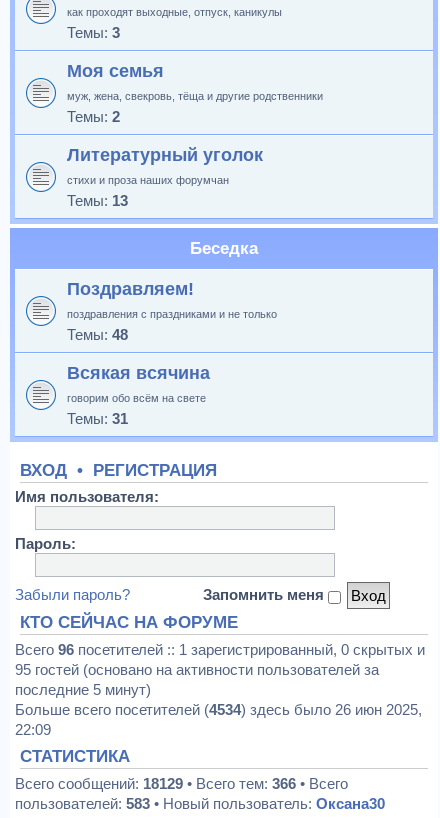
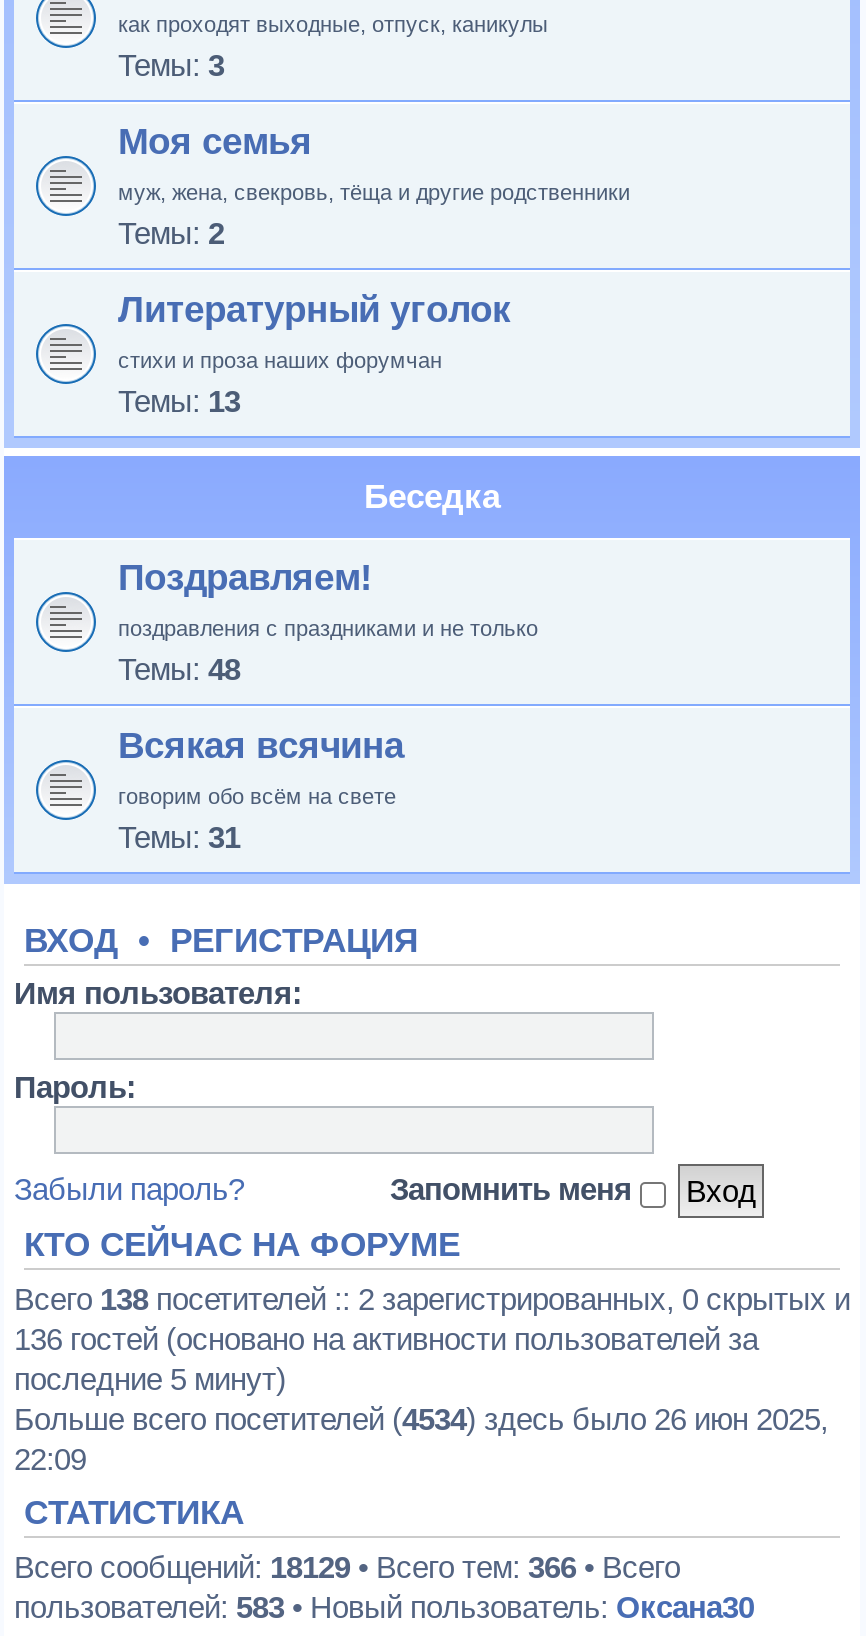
[15,641,425,658] Всего 96 посетителей :: 1 зарегистрированный, 0 скрытых и -> [14,1282,850,1316] Всего 138 посетителей :: 2 зарегистрированных, 0 скрытых и
[15,661,379,678] 95 гостей (основано на активности пользователей за -> [14,1322,758,1356] 136 гостей (основано на активности пользователей за

